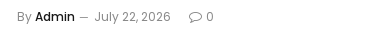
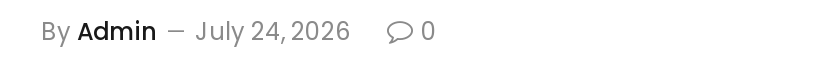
[17,8,171,25] By Admin July 22, 2026 -> [41,15,351,49] By Admin July 24, 2026

